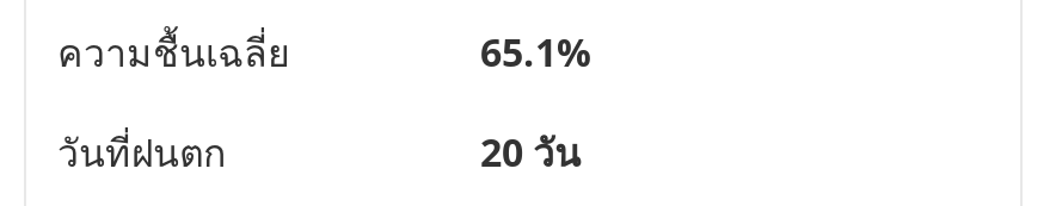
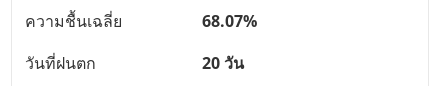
[480,25,590,78] 65.1% -> [202,10,257,32] 68.07%

